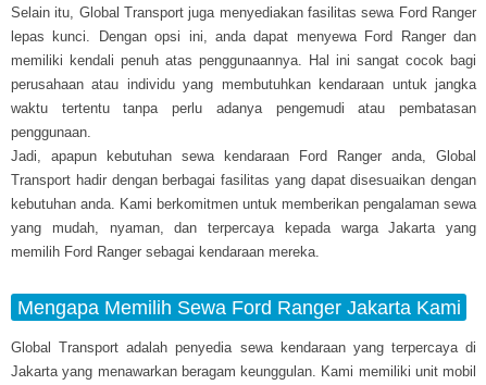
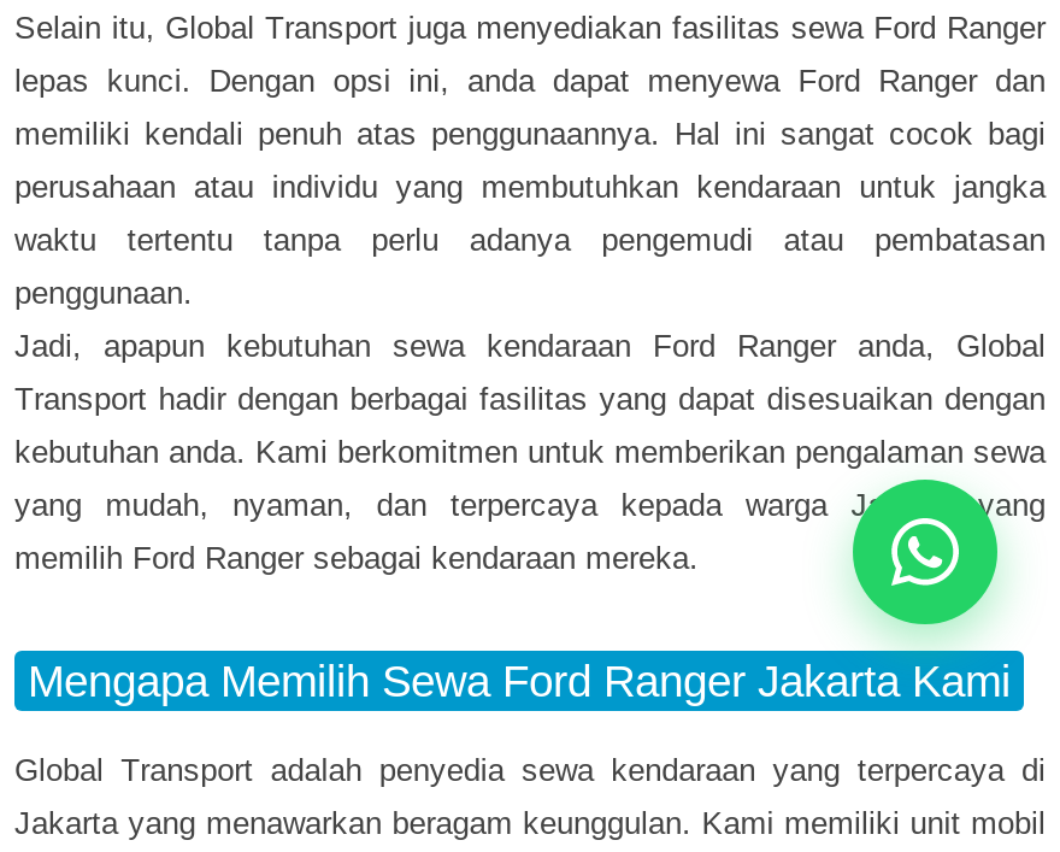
none -> [846,528,1005,648] [image]

